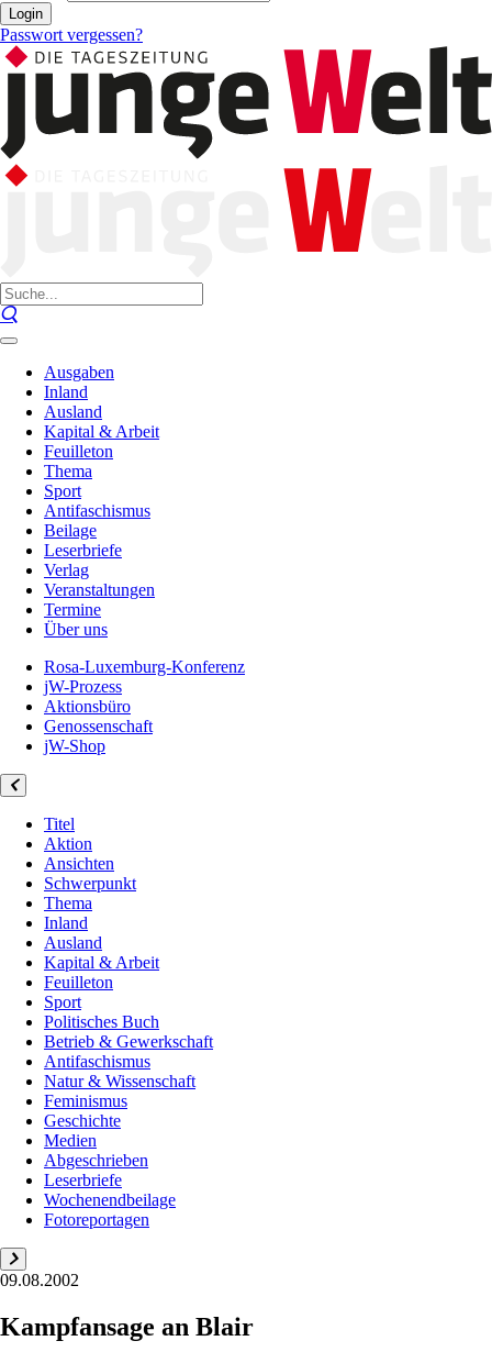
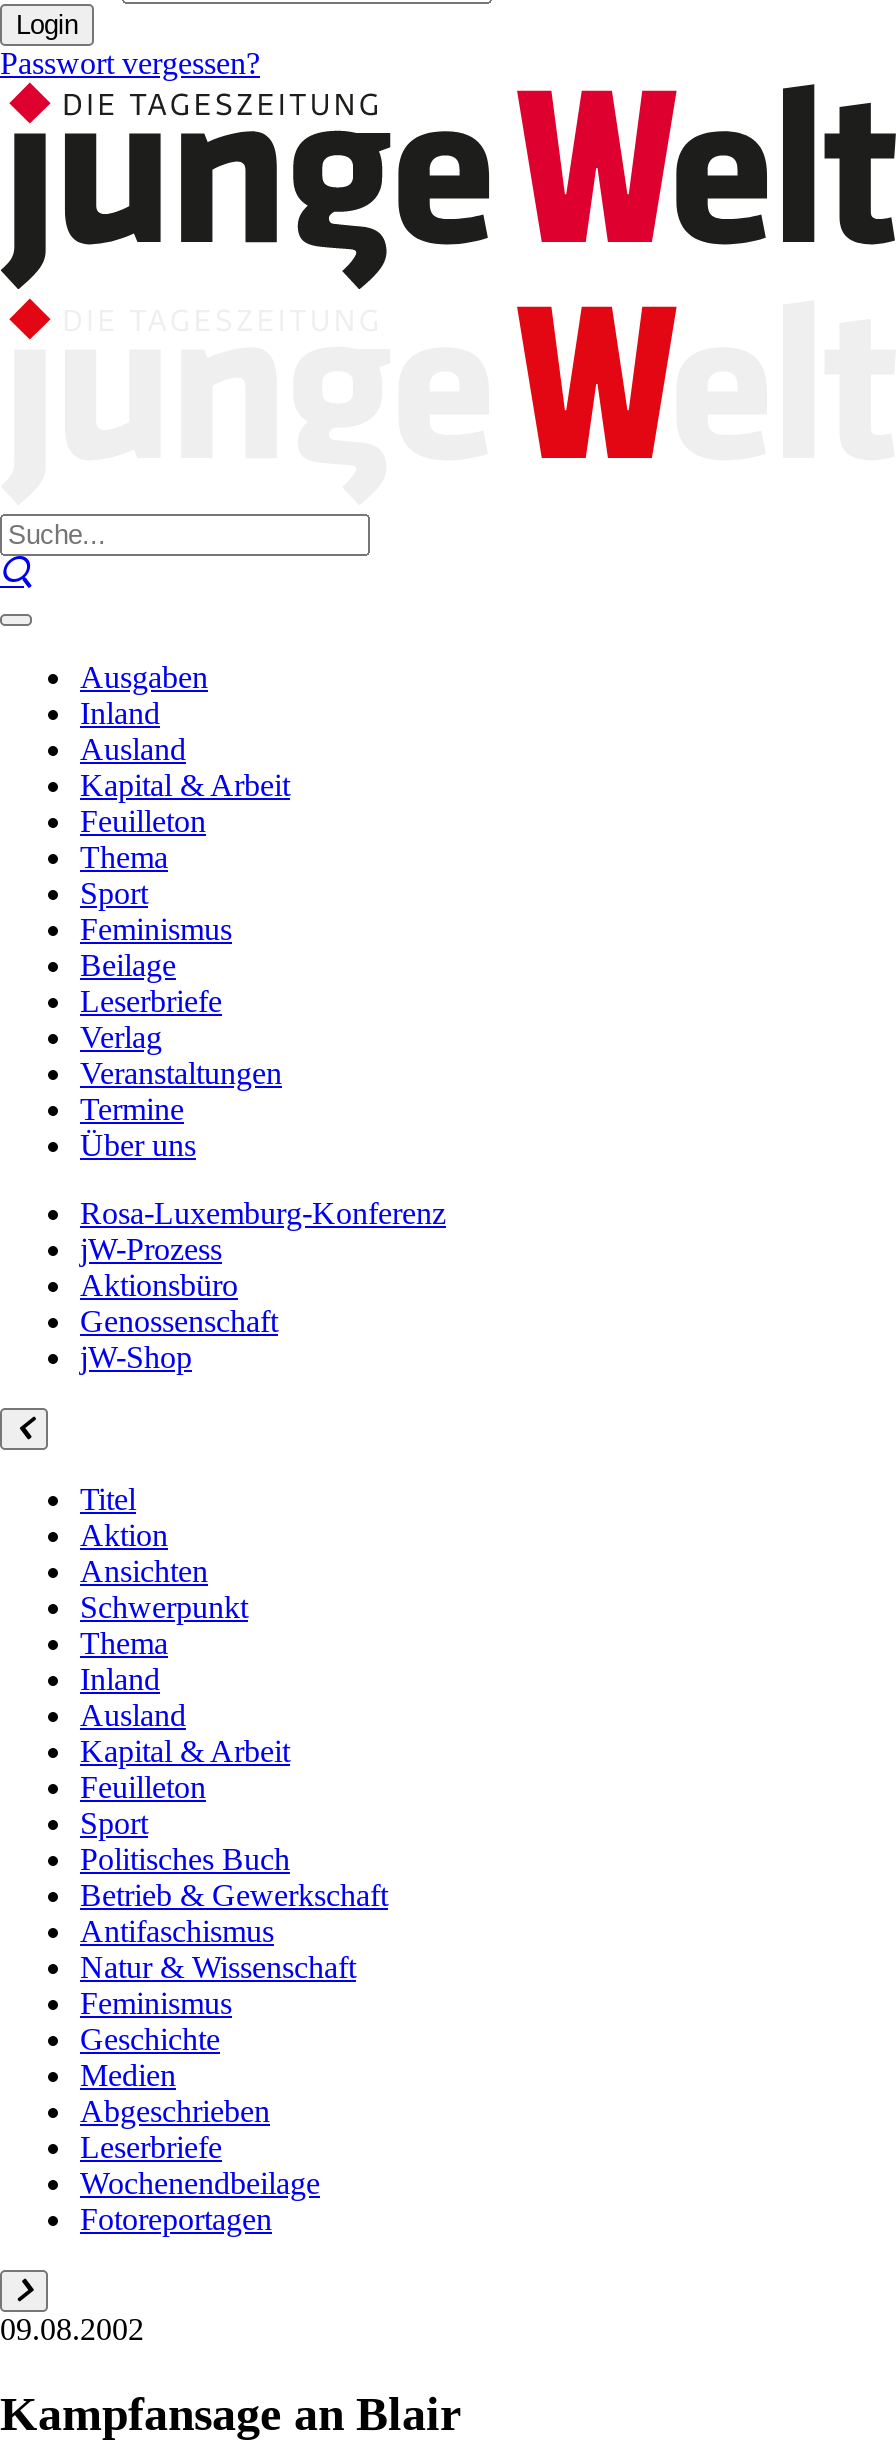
[44,501,150,520] Antifaschismus -> [80,912,232,946] Feminismus

